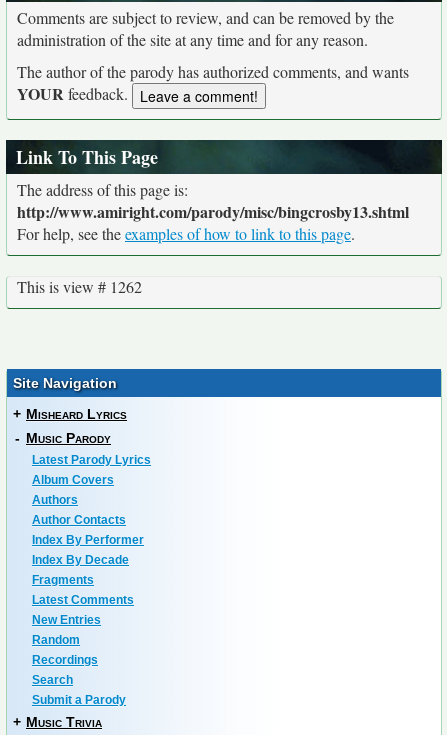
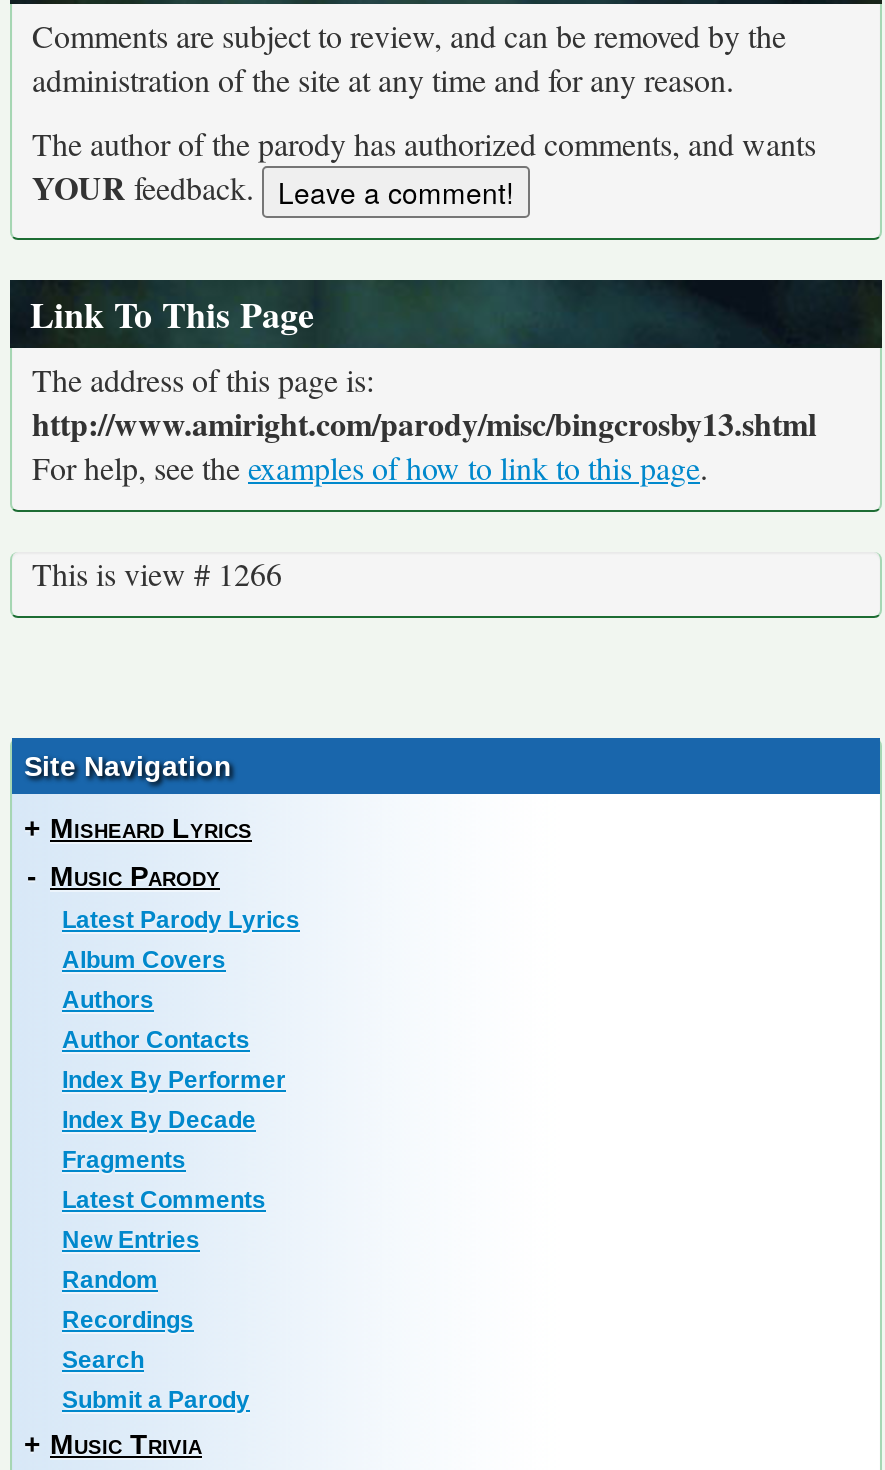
[17,276,142,297] This is view # 1262 -> [32,553,282,595] This is view # 1266

